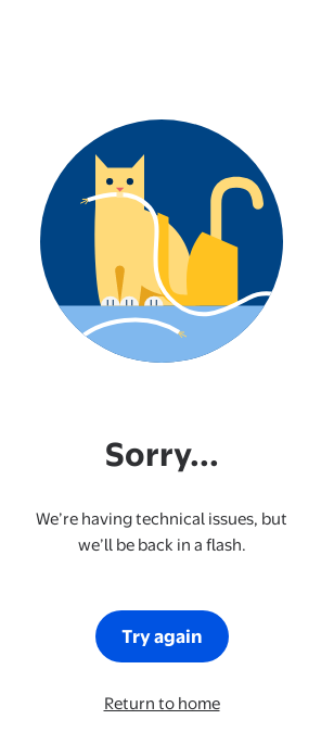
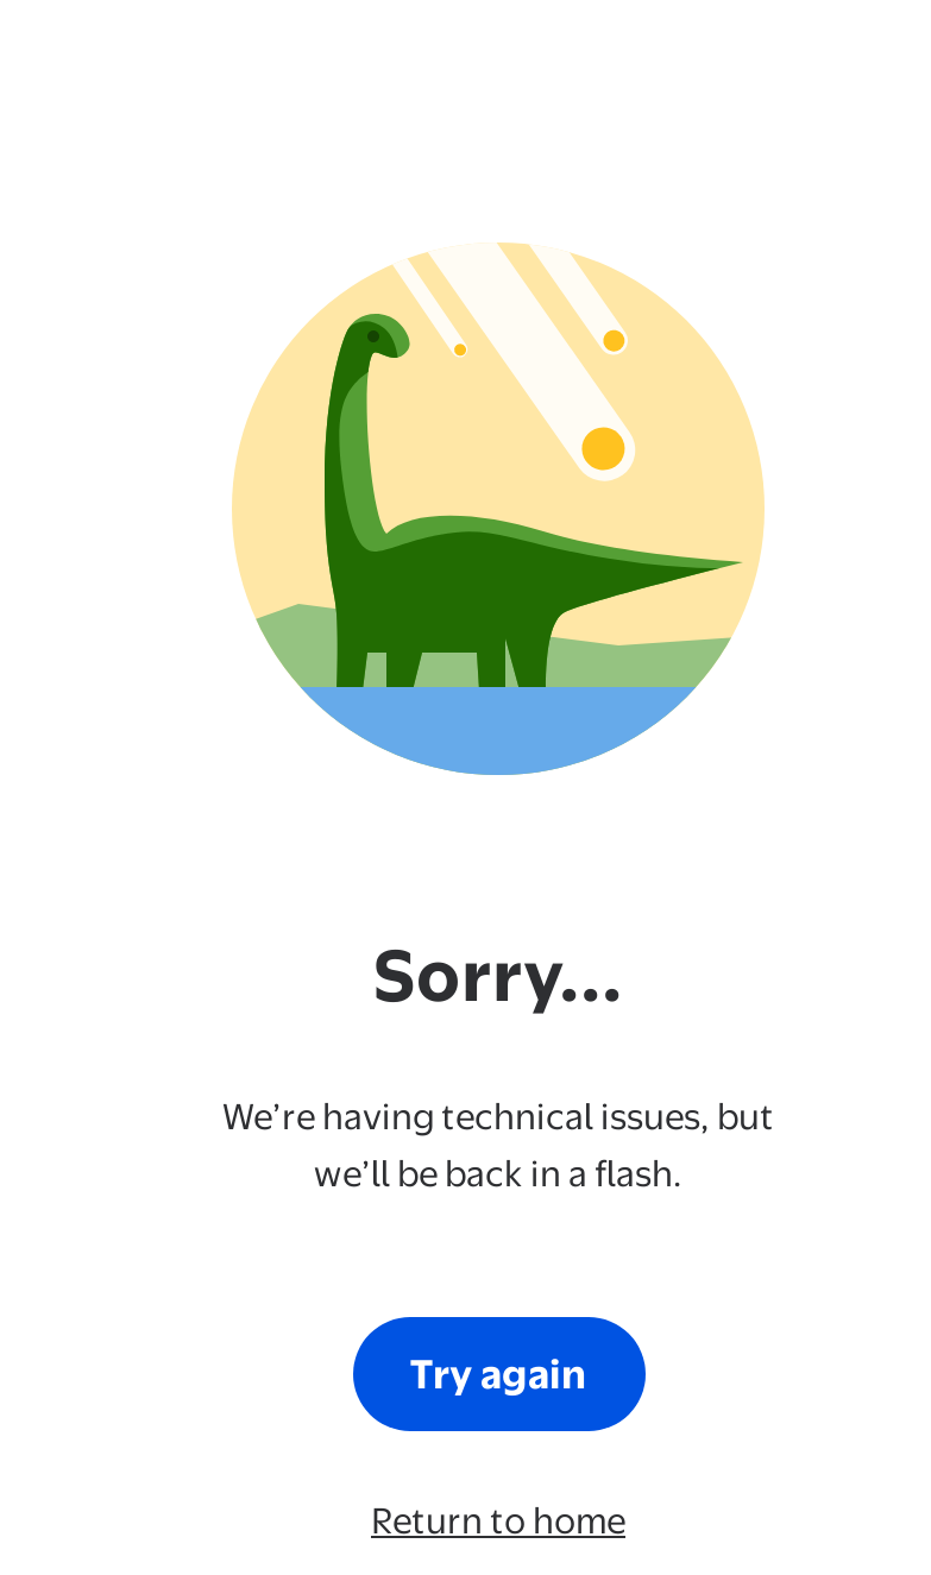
[39,118,284,339] [image] -> [232,242,765,720] [image]

